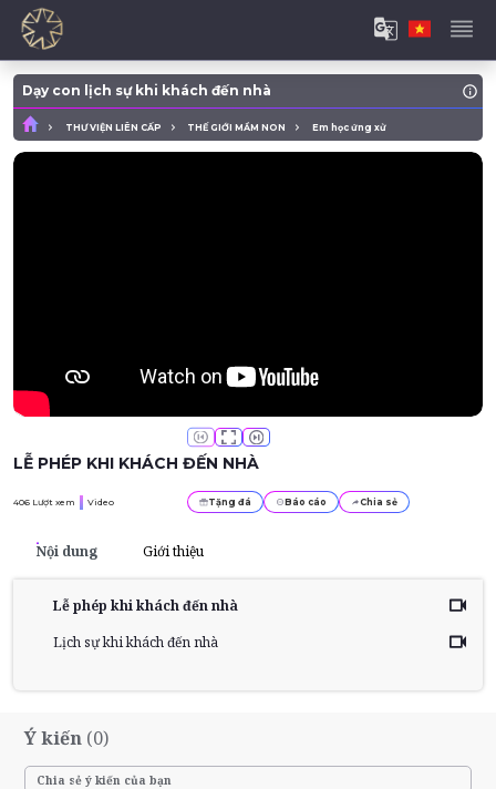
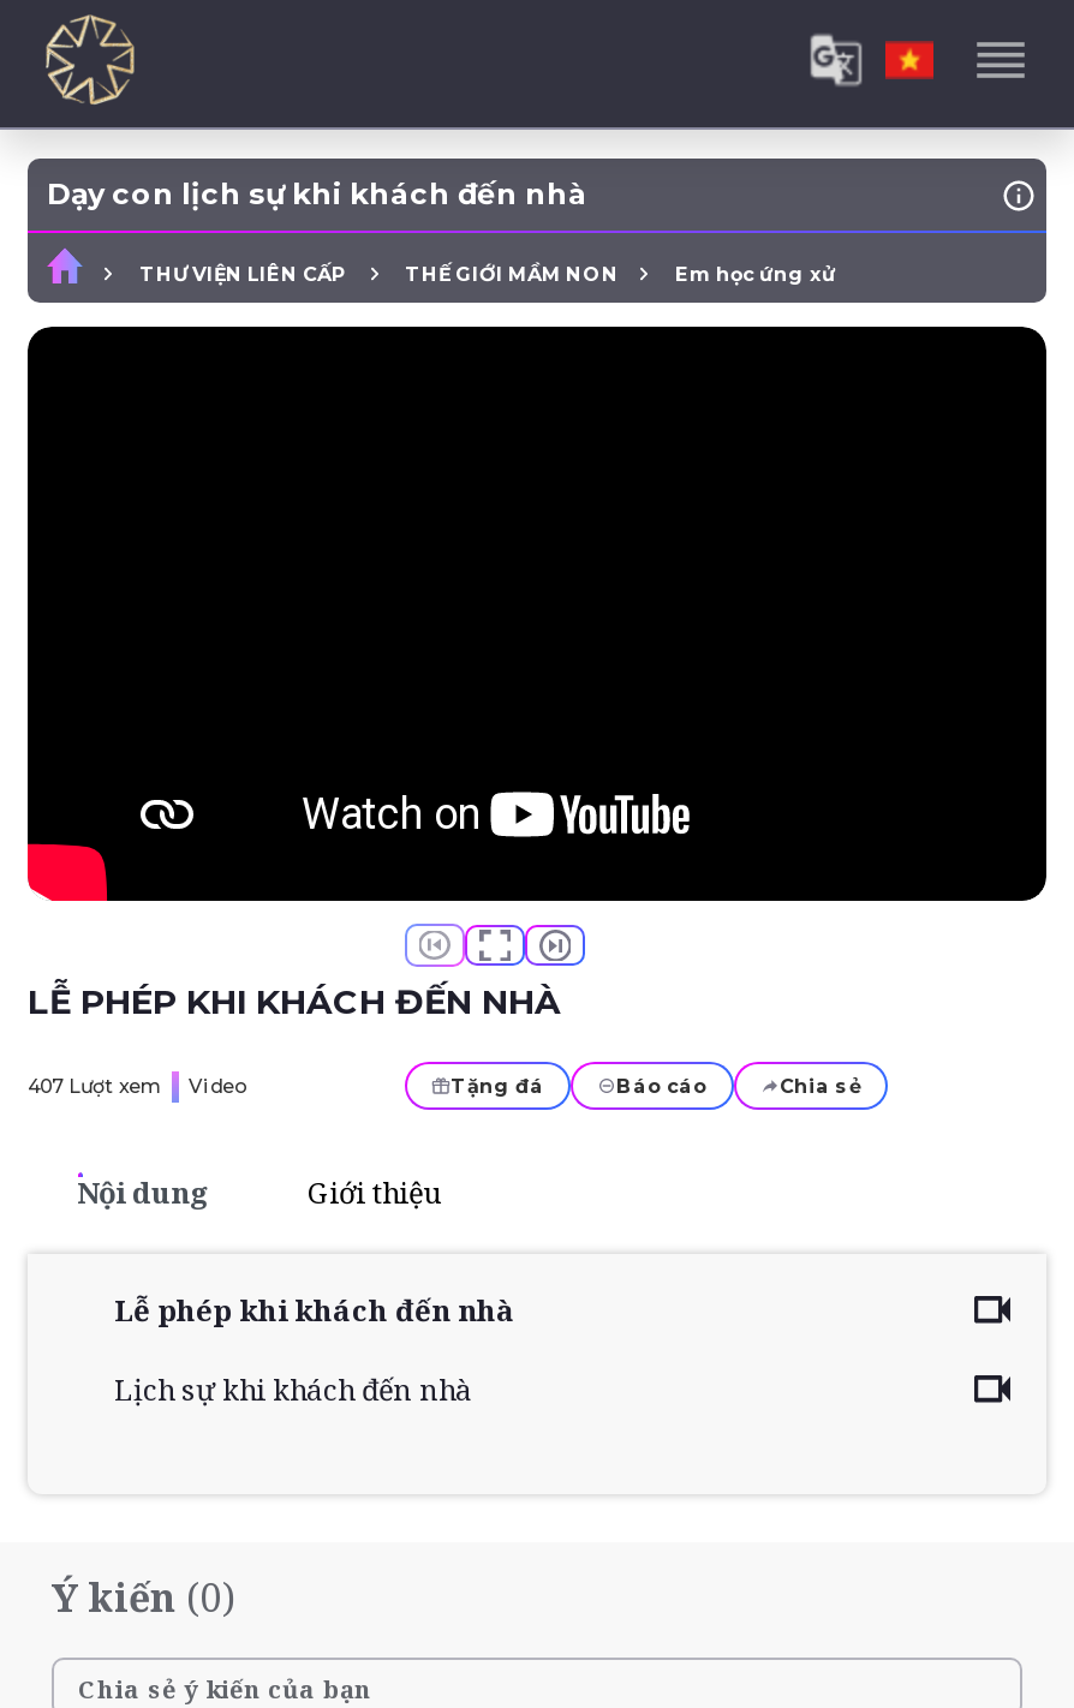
[13,496,114,508] 406 Lượt xem Video -> [28,1074,246,1098] 407 Lượt xem Video

